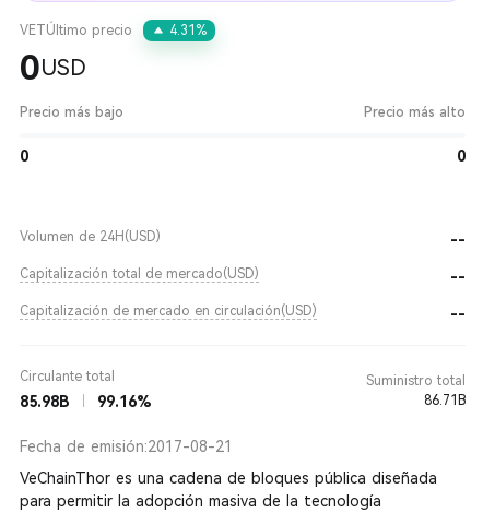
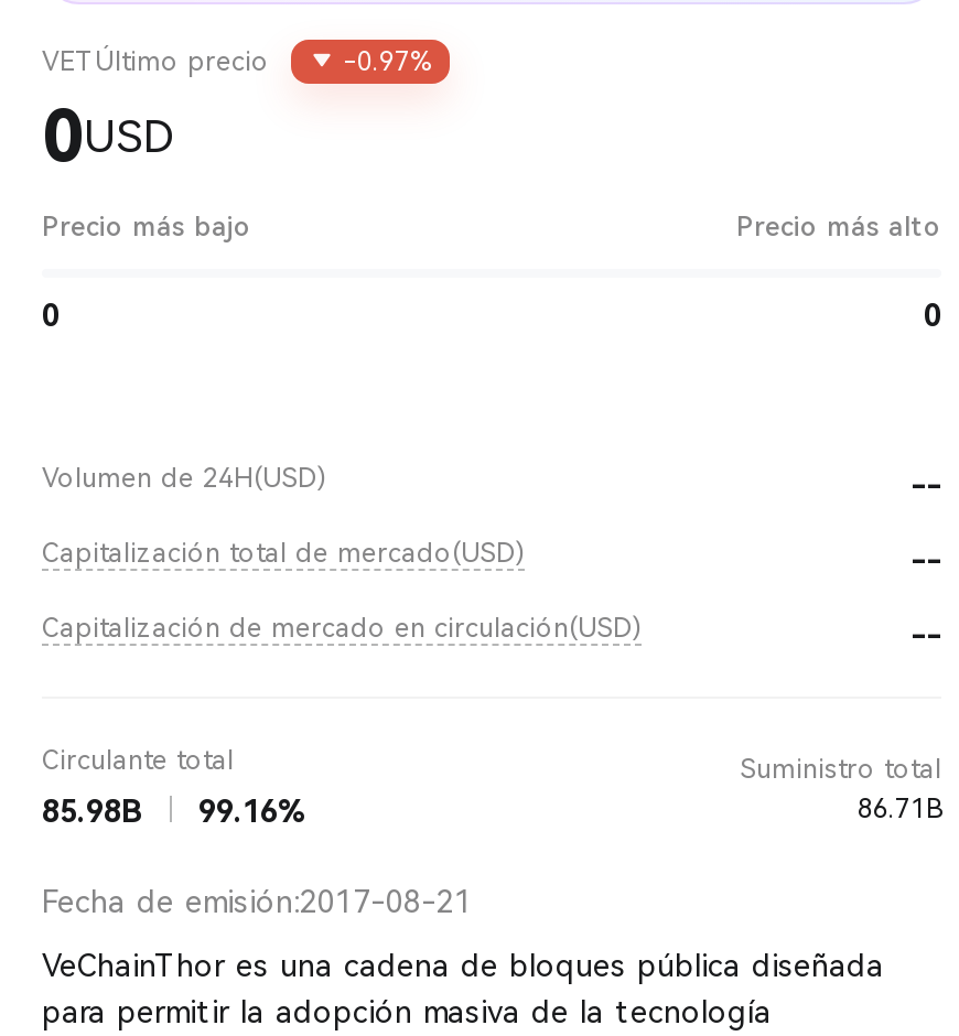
[169,23,207,38] 4.31% -> [344,46,432,77] -0.97%

